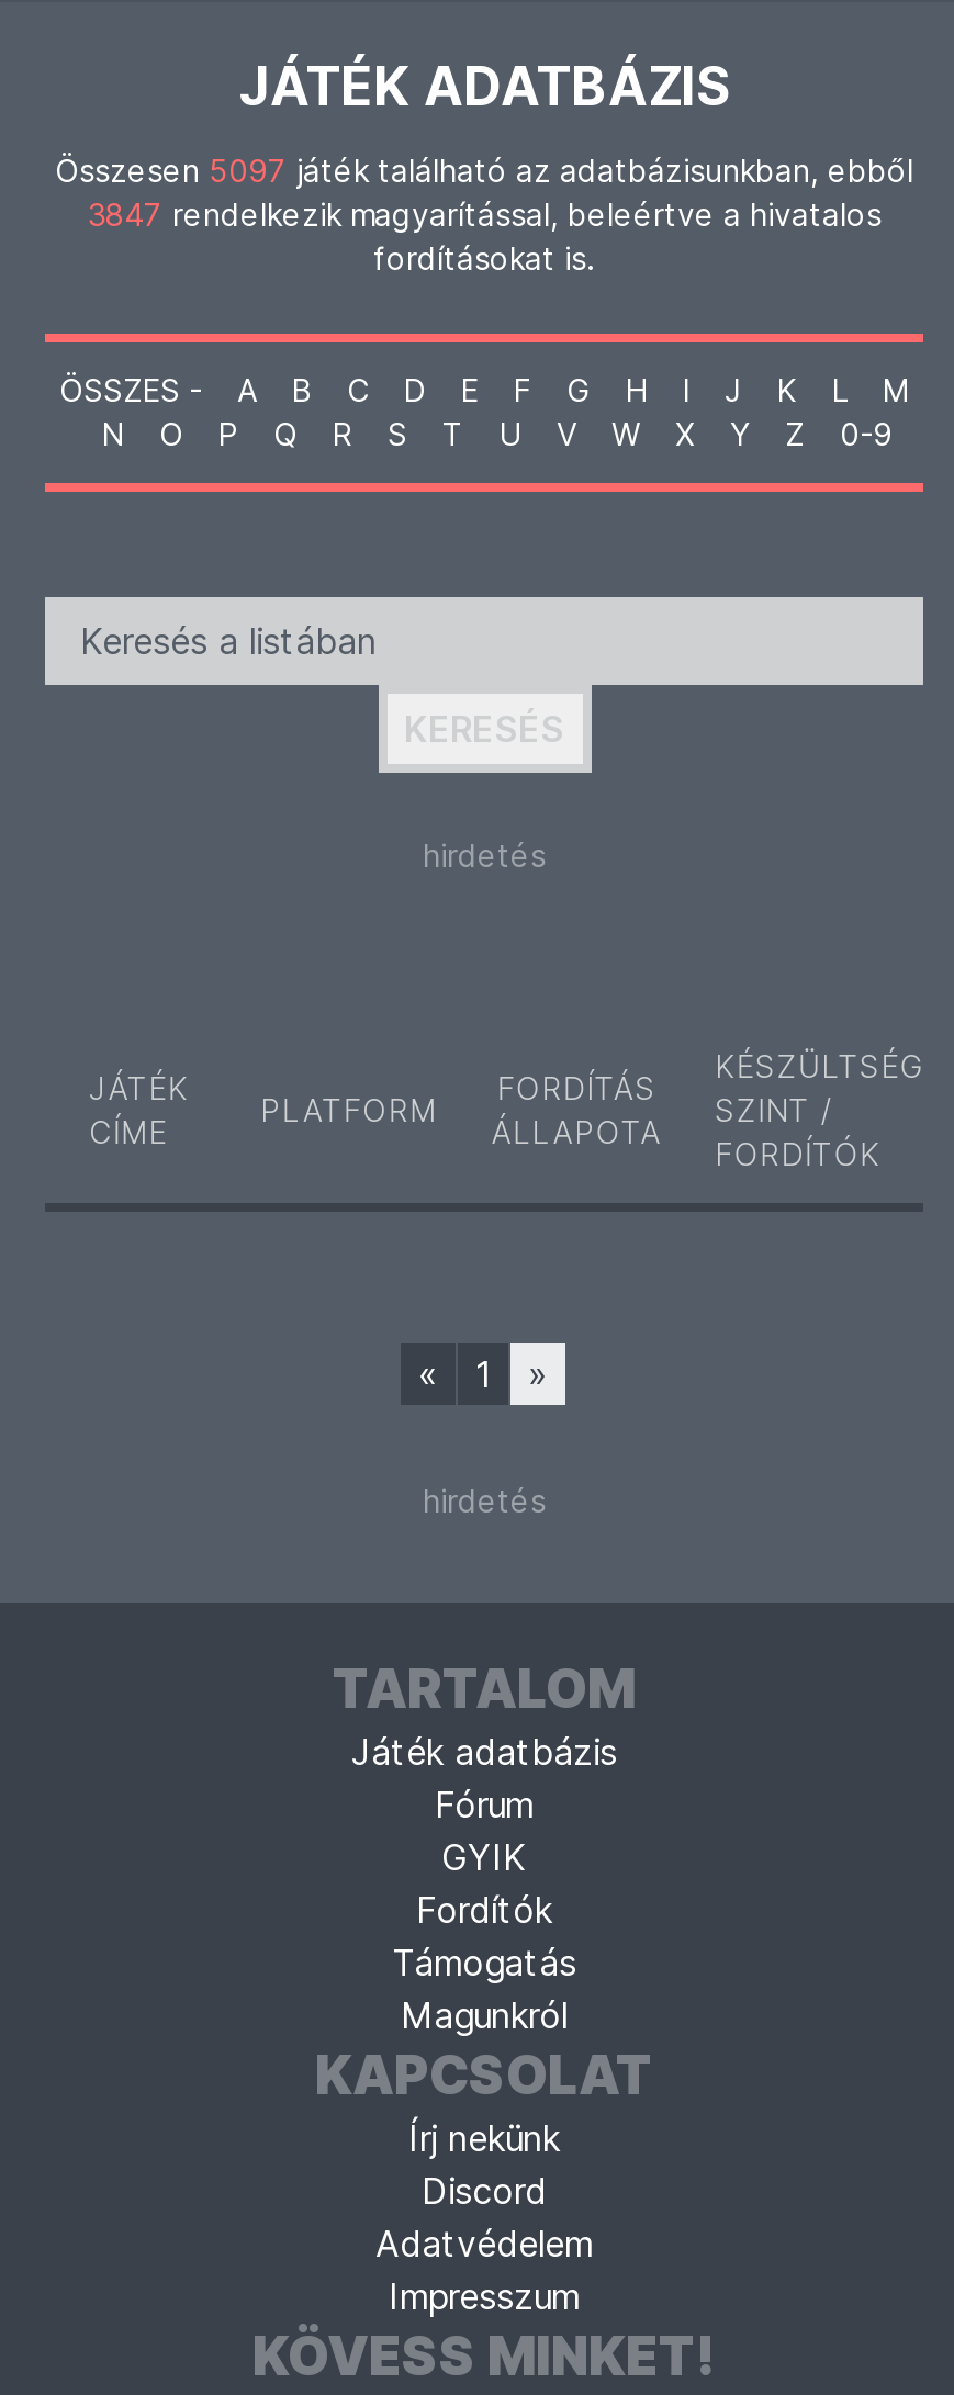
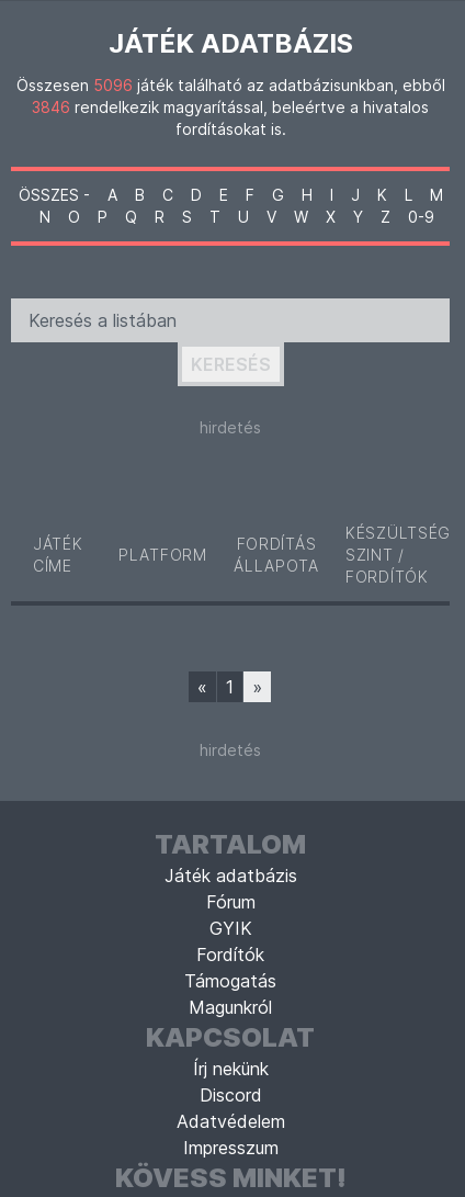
[55,151,913,189] Összesen 5097 játék található az adatbázisunkban, ebből -> [16,76,445,94] Összesen 5096 játék található az adatbázisunkban, ebből
[87,195,882,233] 3847 rendelkezik magyarítással, beleértve a hivatalos -> [32,98,429,116] 3846 rendelkezik magyarítással, beleértve a hivatalos

